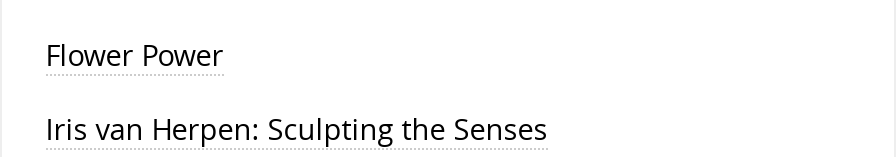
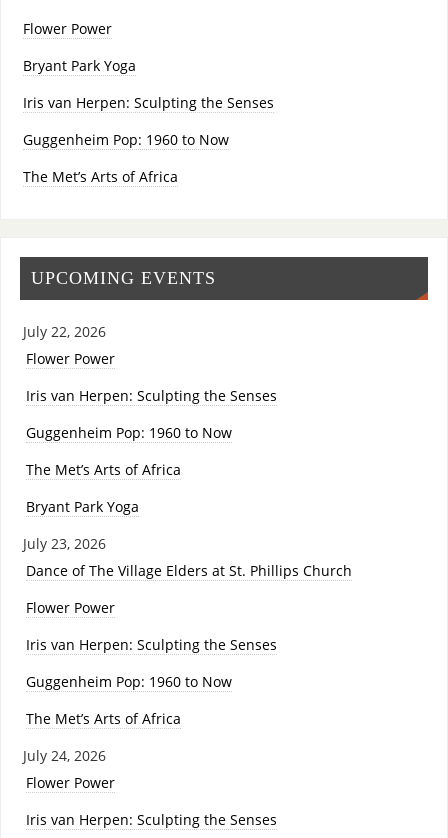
none -> [23,56,274,186] Bryant Park Yoga | Iris van Herpen: Sculpting the Senses | Guggenheim Pop: 1960 to Now | The Met’s Arts of Africa
none -> [23,268,352,792] UPCOMING EVENTS | July 22, 2026 | Flower Power | Iris van Herpen: Sculpting the Senses | Guggenheim Pop: 1960 to Now | The Met’s Arts of Africa | Bryant Park Yoga | July 23, 2026 | Dance of The Village Elders at St. Phillips Church | Flower Power | Iris van Herpen: Sculpting the Senses | Guggenheim Pop: 1960 to Now | The Met’s Arts of Africa | July 24, 2026 | Flower Power

